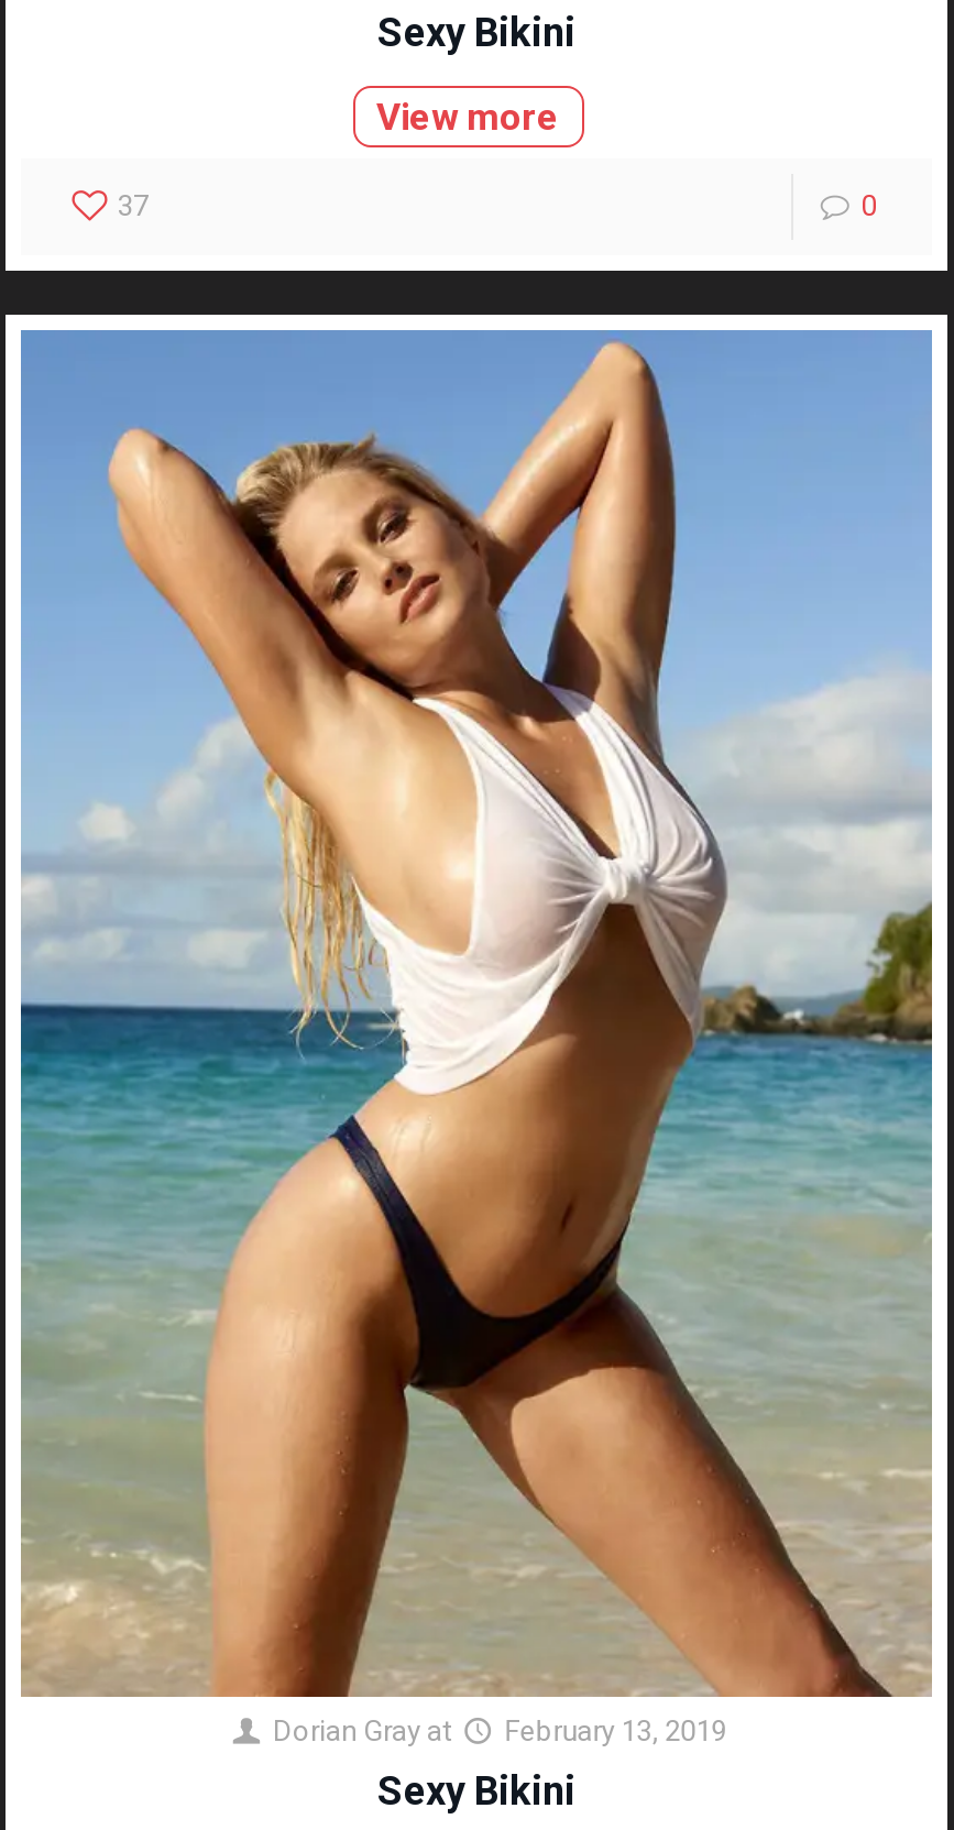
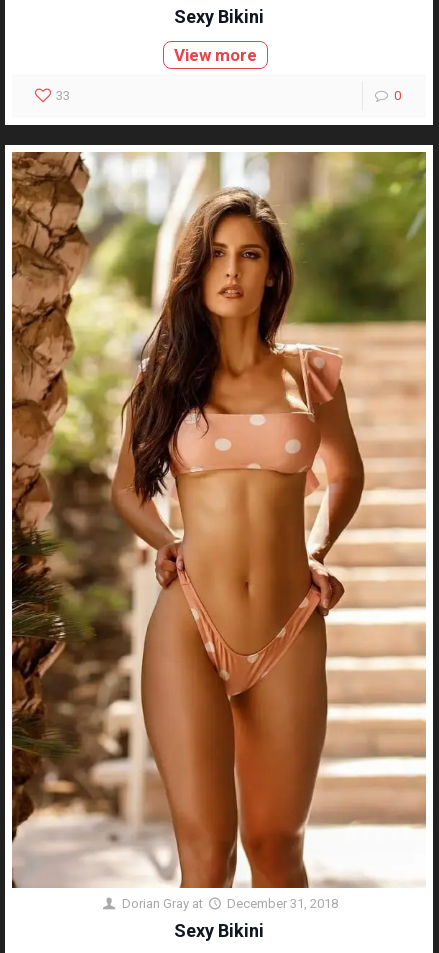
[118,190,149,223] 37 -> [56,88,70,103] 33
[10,314,943,1749] [image] | Dorian Gray at February 13, 2019 -> [11,151,427,911] [image] | Dorian Gray at December 31, 2018

